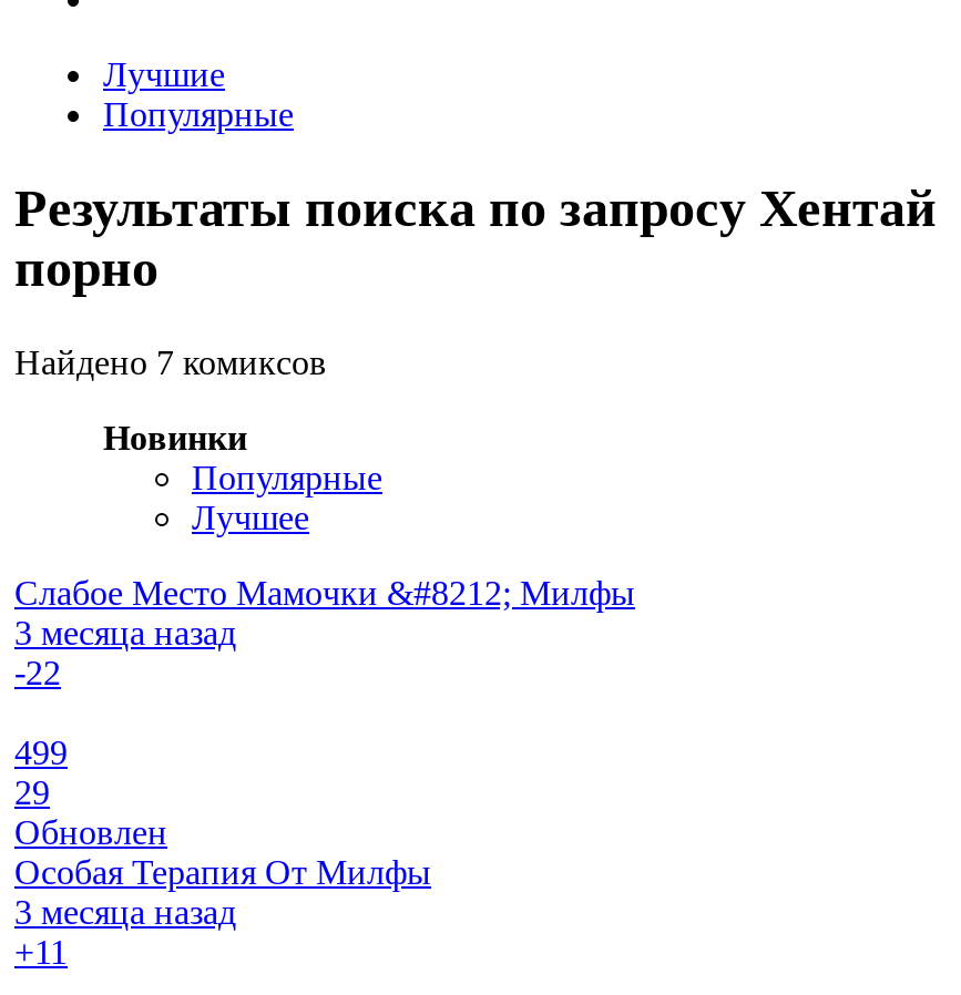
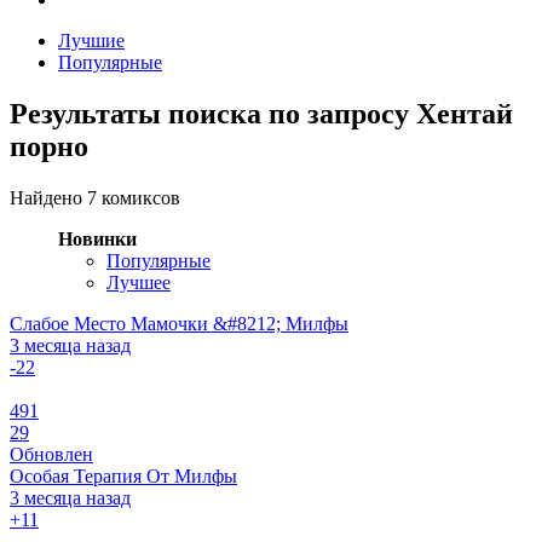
[14,733,68,771] 499 -> [10,400,39,421] 491

